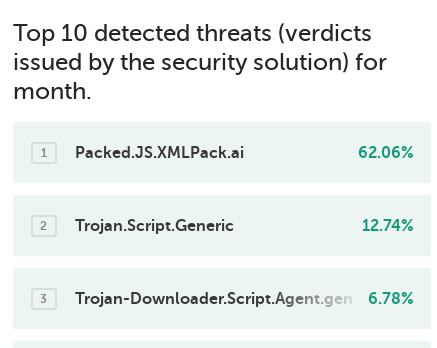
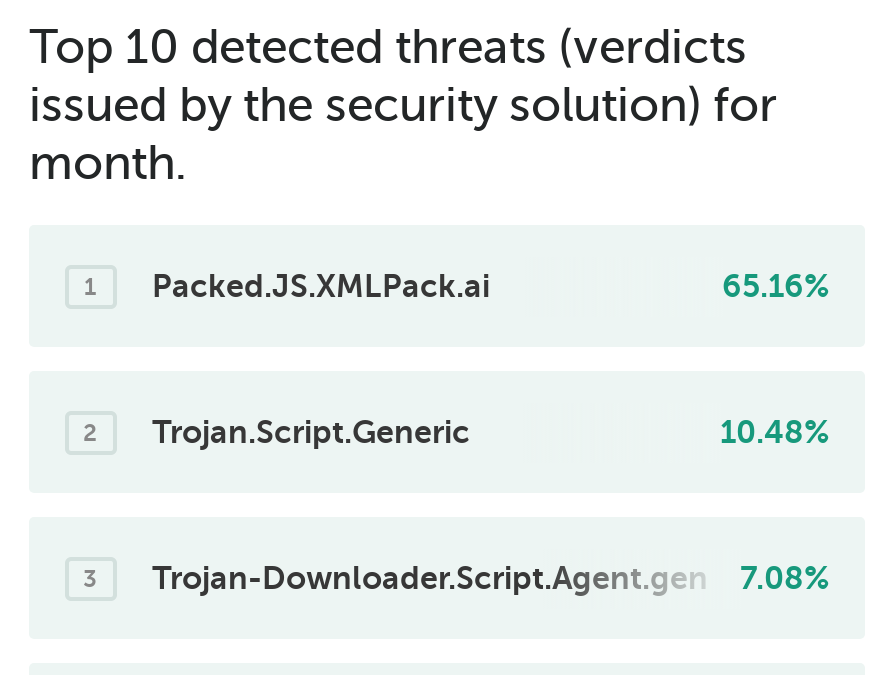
[357,143,413,161] 62.06% -> [722,268,830,304] 65.16%
[361,216,413,234] 12.74% -> [720,414,830,450] 10.48%
[367,289,413,307] 6.78% -> [740,560,830,596] 7.08%

